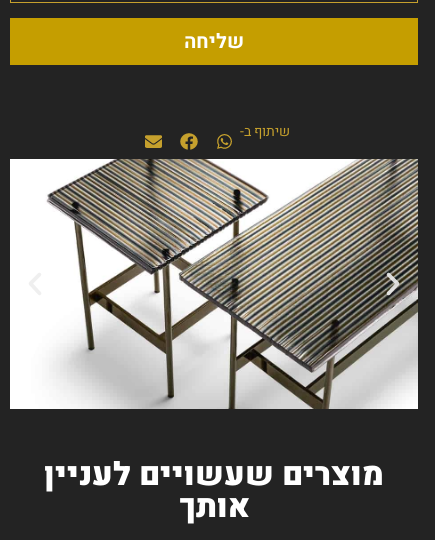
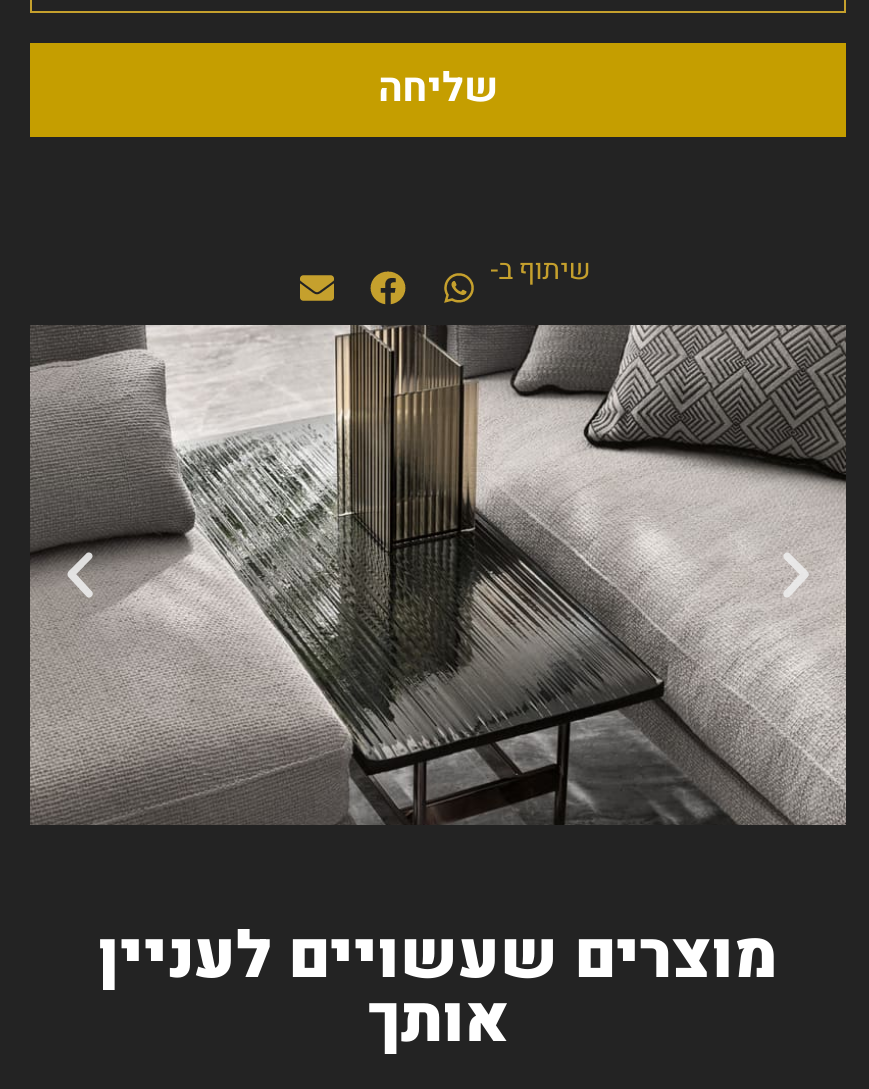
[9,158,419,410] [image] -> [30,324,846,824] [image]

